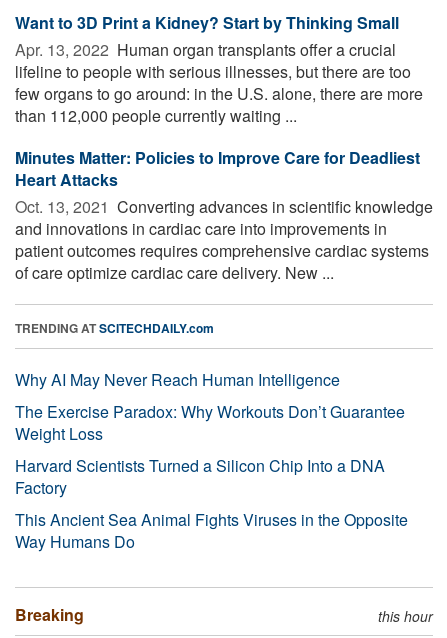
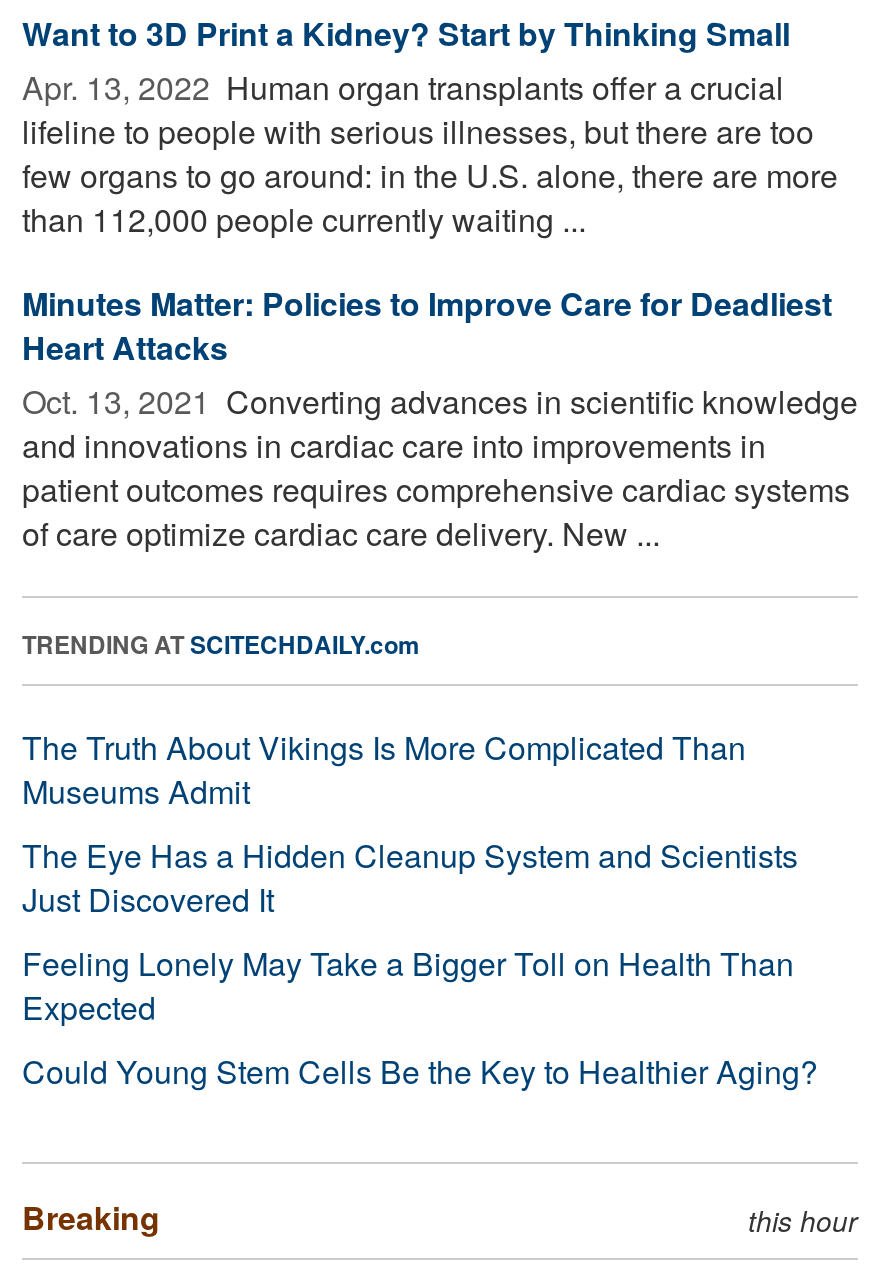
[15,368,408,553] Why AI May Never Reach Human Intelligence | The Exercise Paradox: Why Workouts Don’t Guarantee | Weight Loss | Harvard Scientists Turned a Silicon Chip Into a DNA | Factory | This Ancient Sea Animal Fights Viruses in the Opposite | Way Humans Do -> [22,724,818,1094] The Truth About Vikings Is More Complicated Than | Museums Admit | The Eye Has a Hidden Cleanup System and Scientists | Just Discovered It | Feeling Lonely May Take a Bigger Toll on Health Than | Expected | Could Young Stem Cells Be the Key to Healthier Aging?

